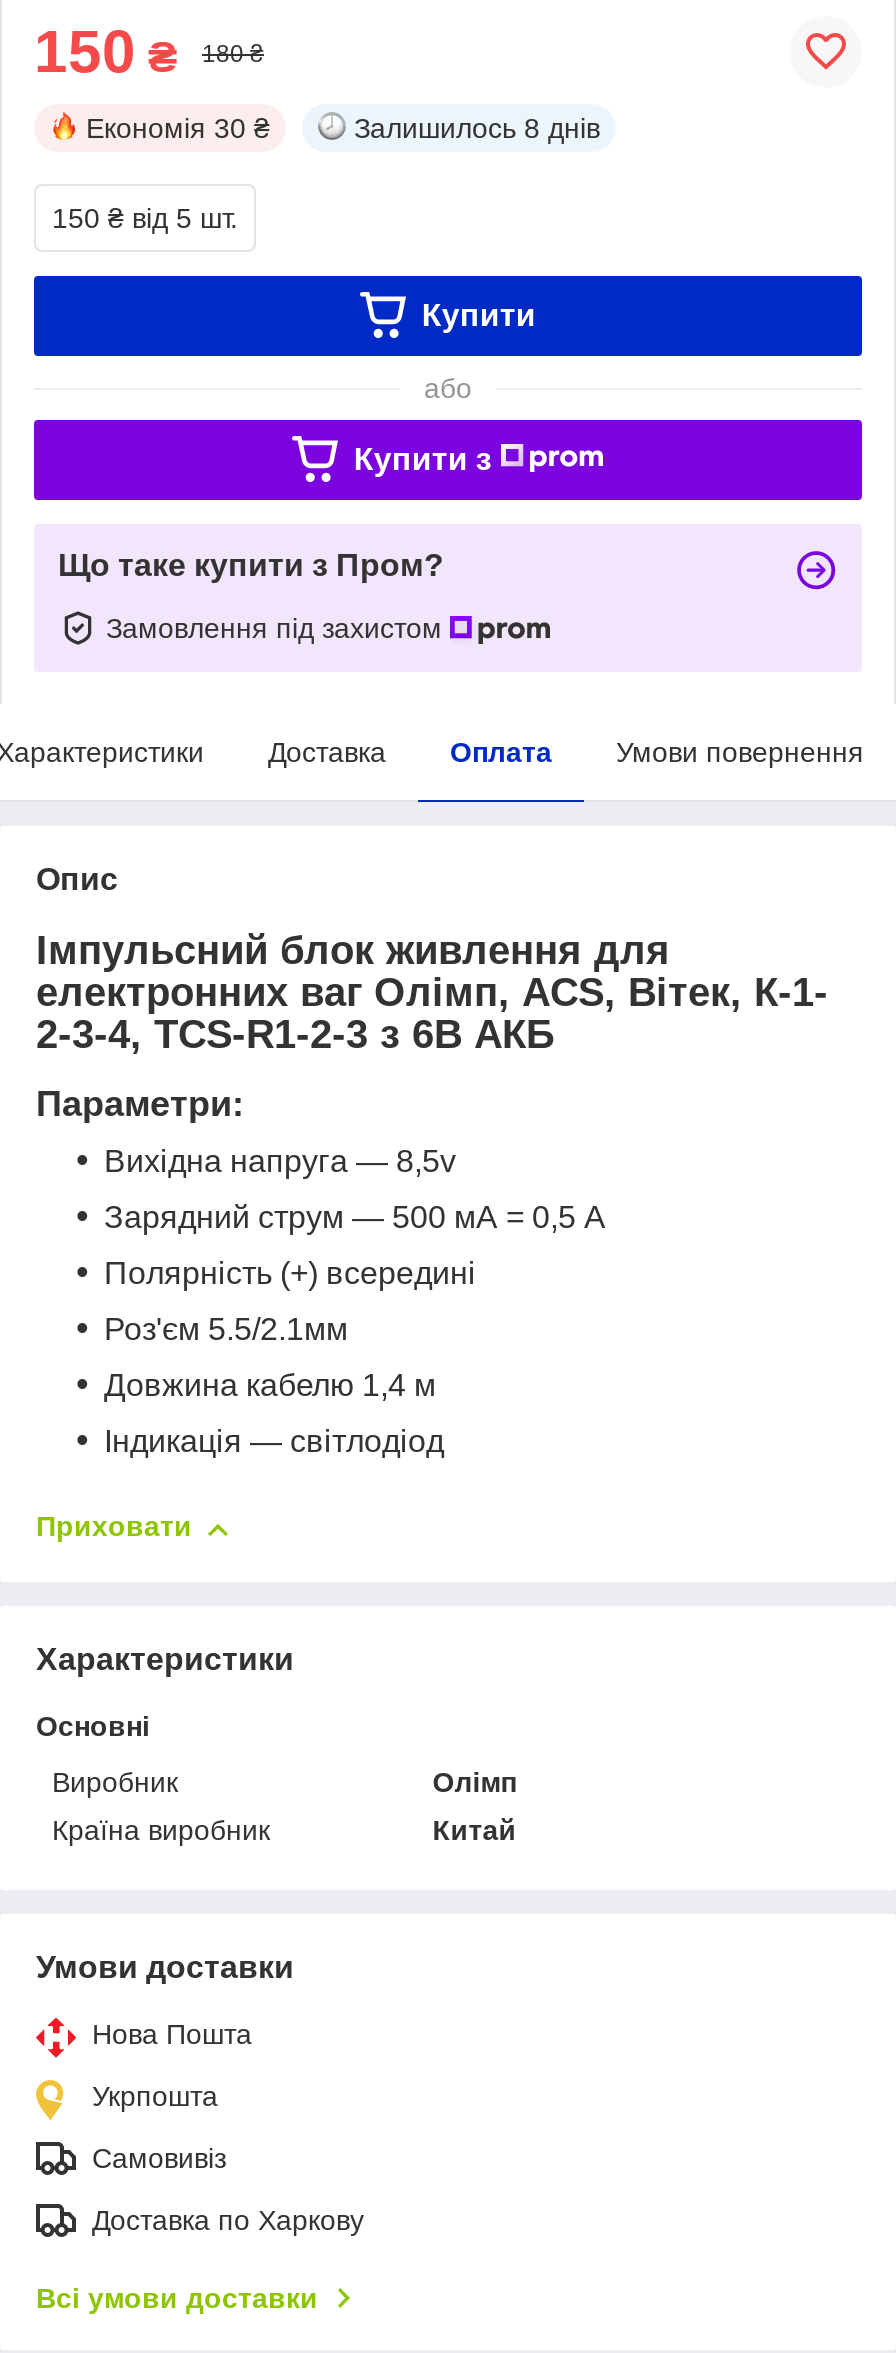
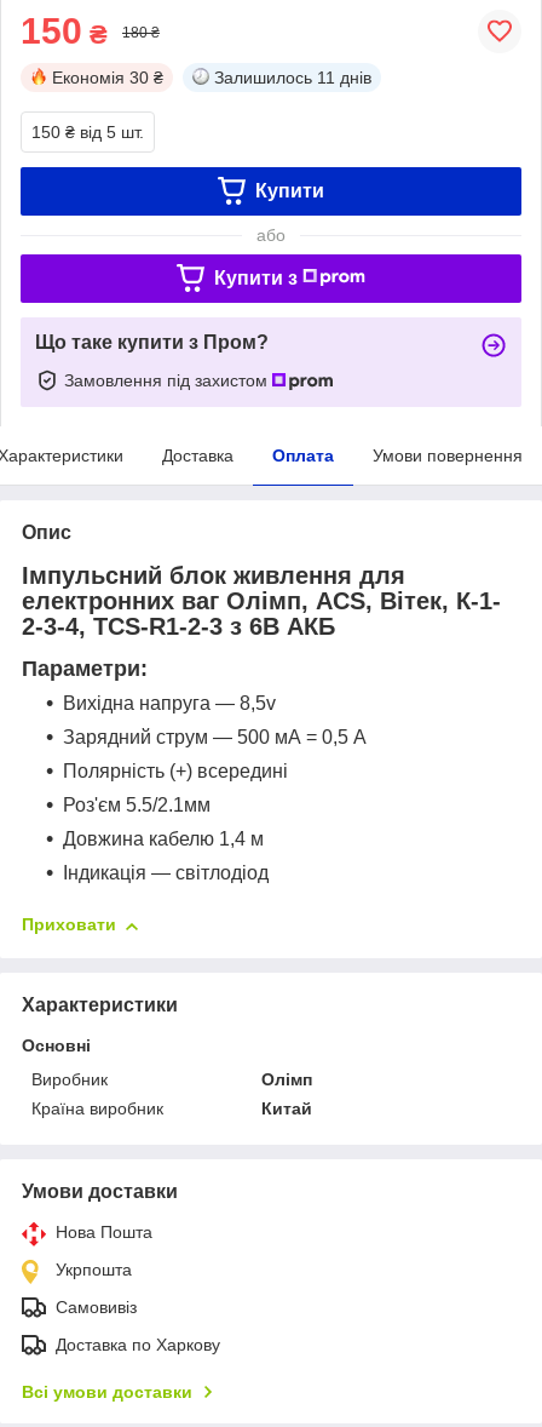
[354,112,600,144] Залишилось 8 днів -> [214,68,371,87] Залишилось 11 днів

